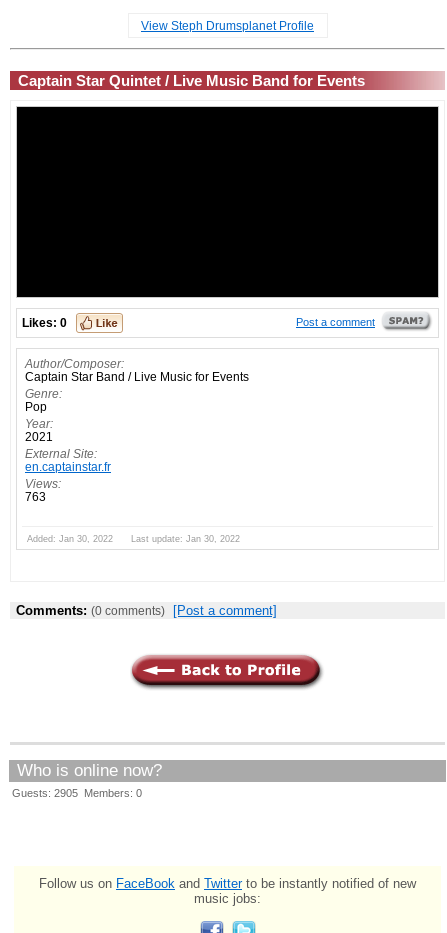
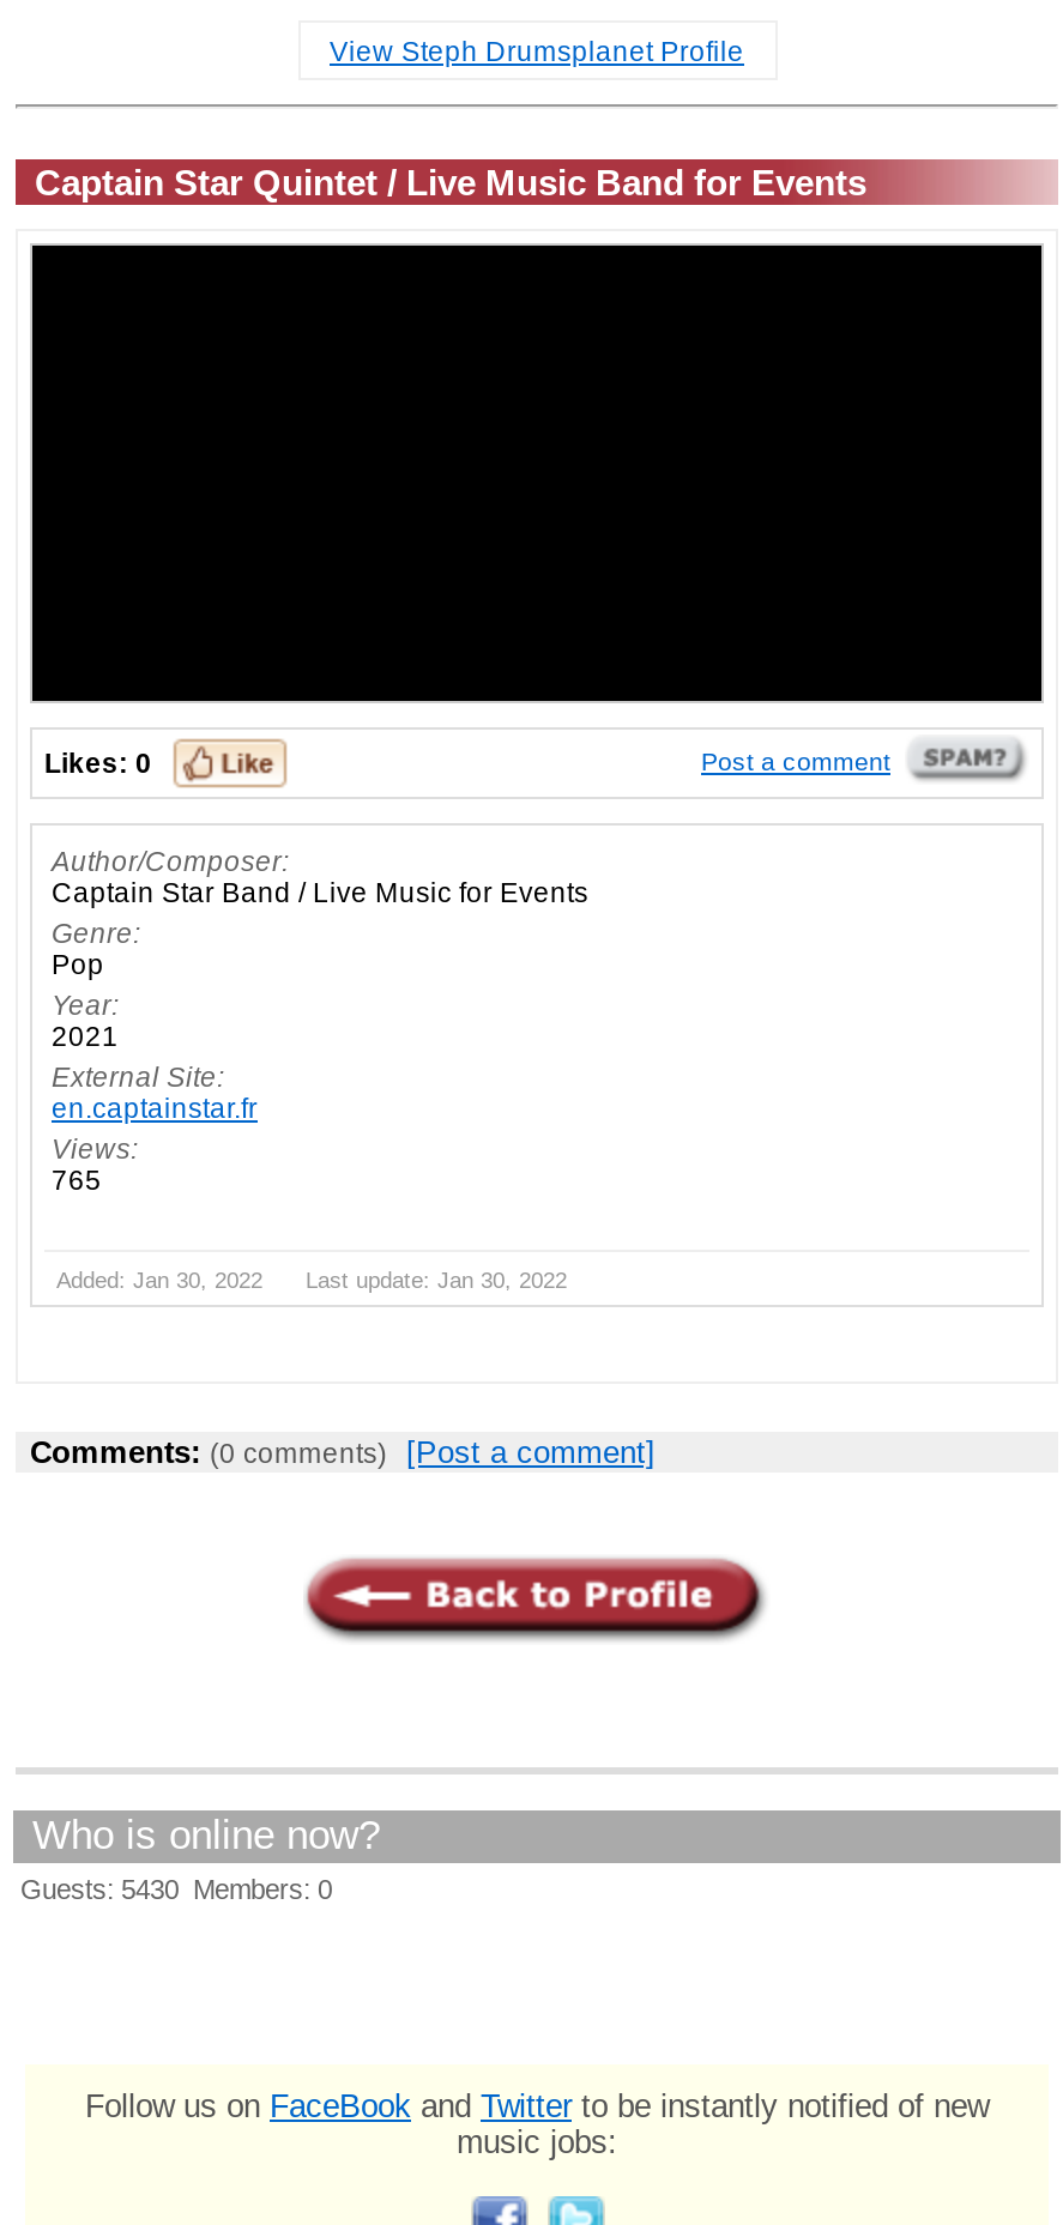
[25,490,46,503] 763 -> [52,1163,102,1194] 765
[12,787,142,799] Guests: 2905 Members: 0 -> [20,1875,332,1904] Guests: 5430 Members: 0

